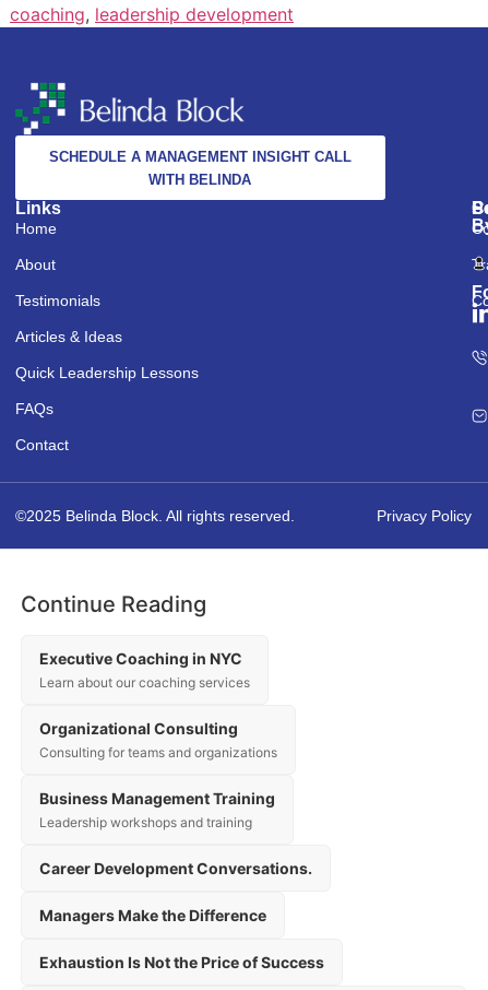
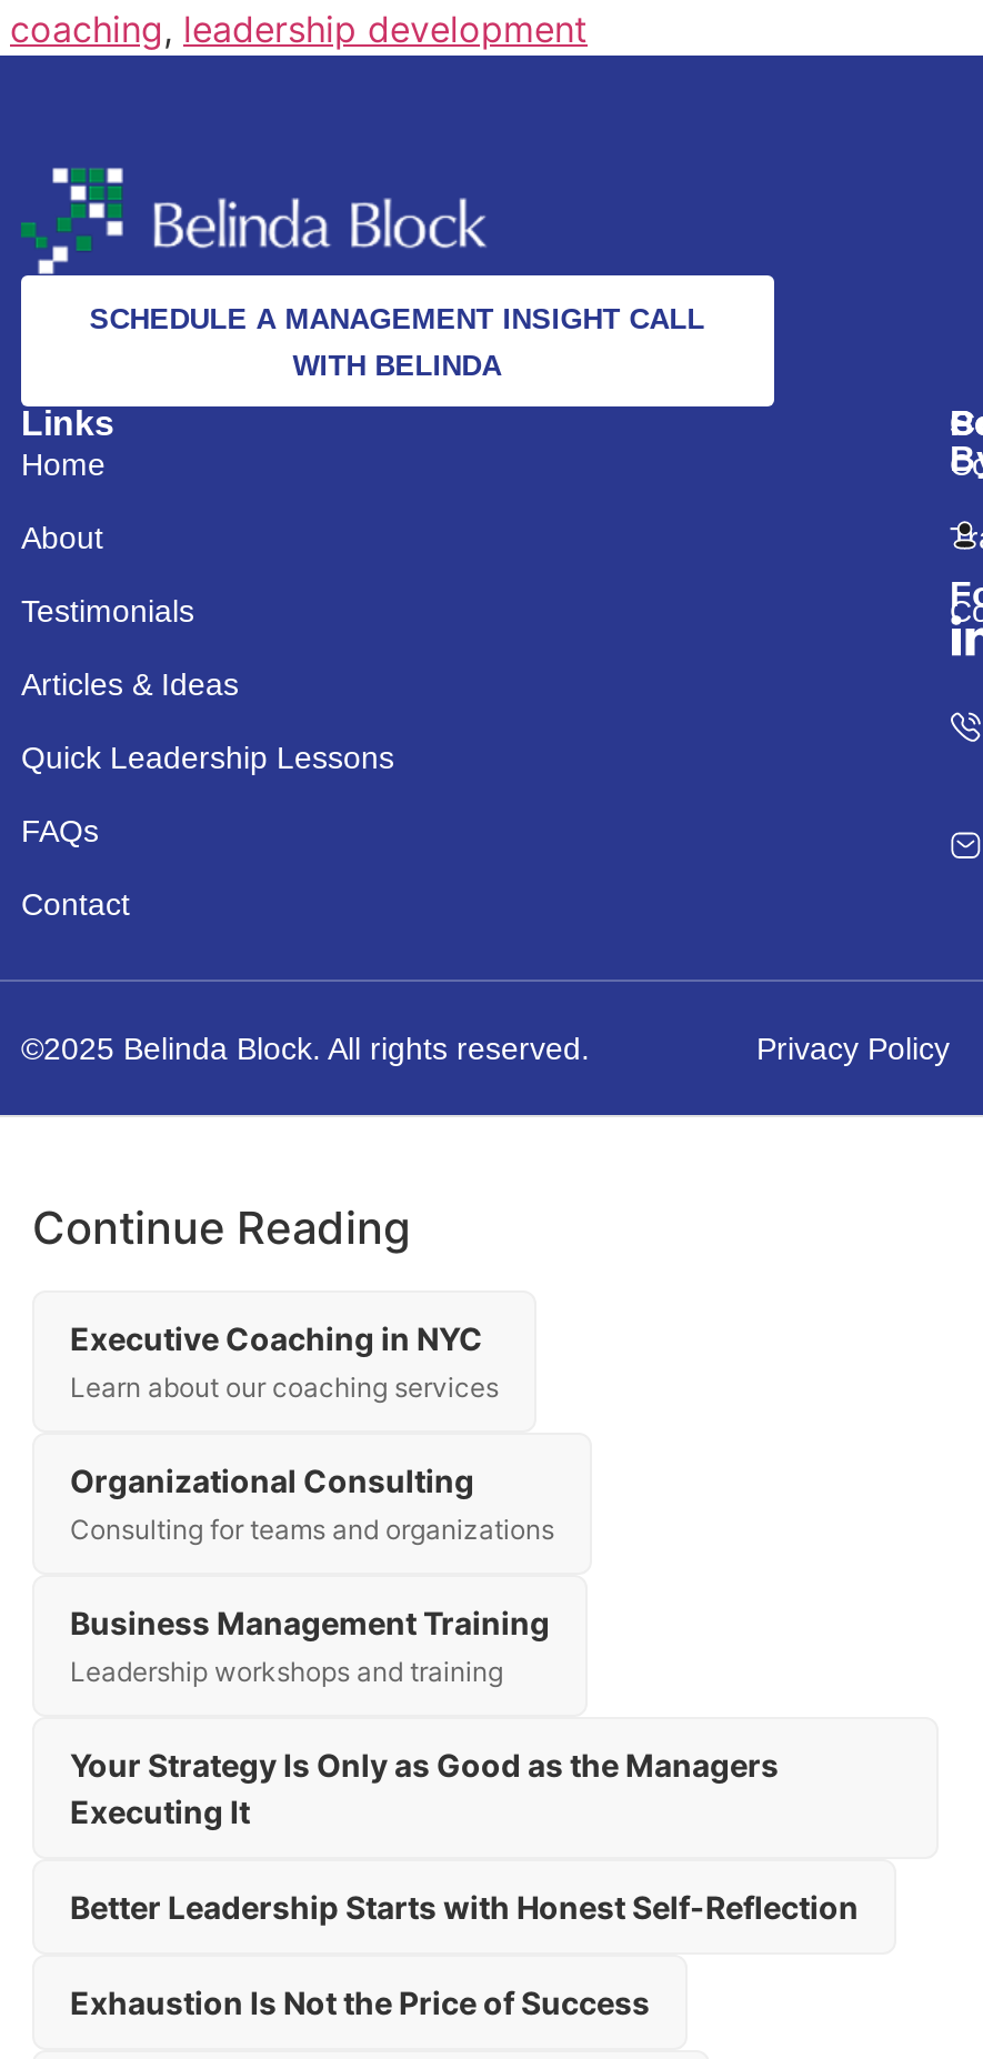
[39,859,312,878] Career Development Conversations. -> [70,1746,779,1830] Your Strategy Is Only as Good as the Managers | Executing It
[39,906,266,925] Managers Make the Difference -> [70,1888,859,1926] Better Leadership Starts with Honest Self-Reflection

